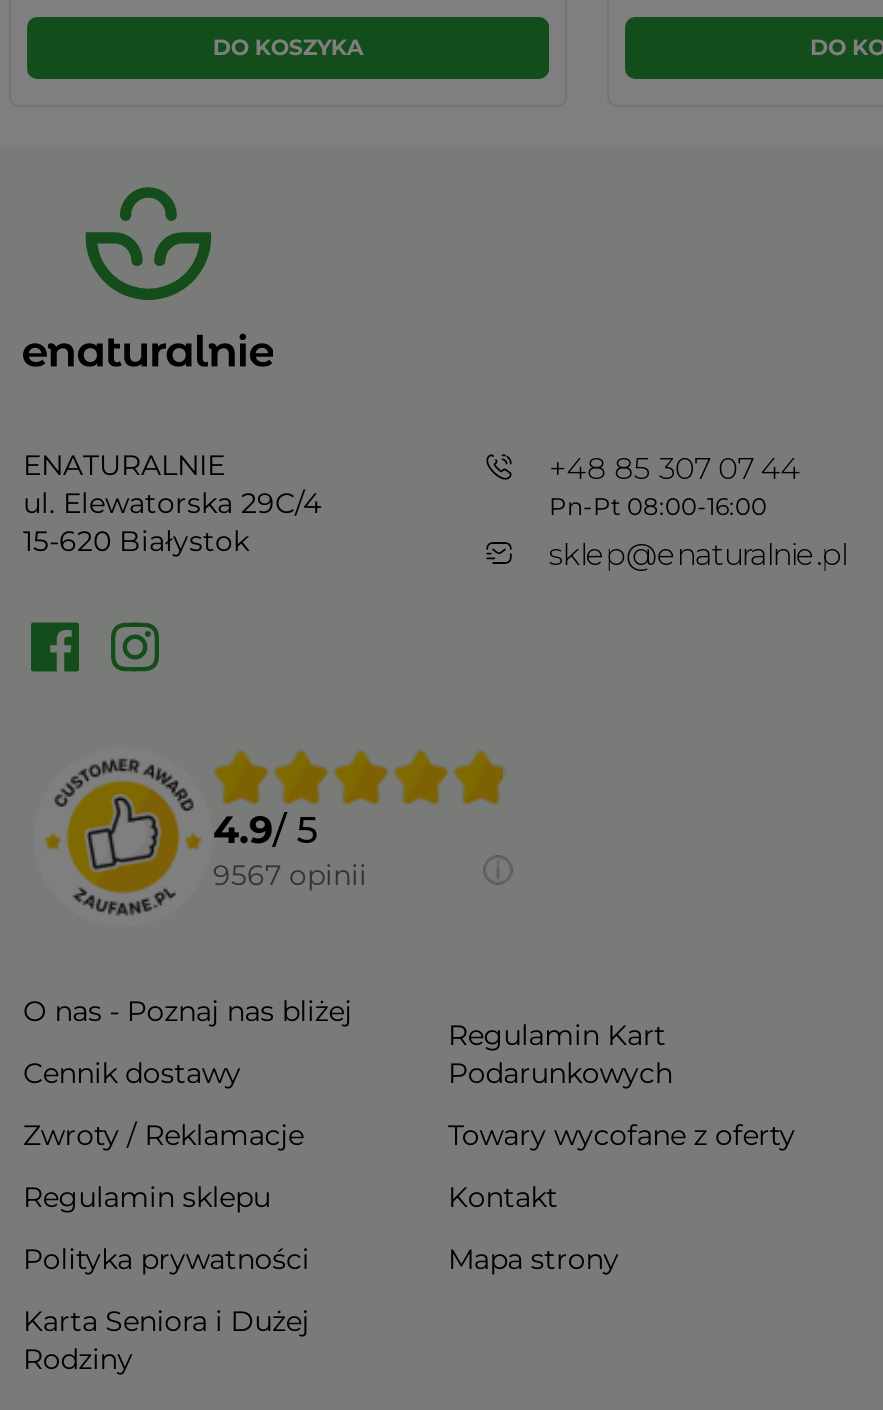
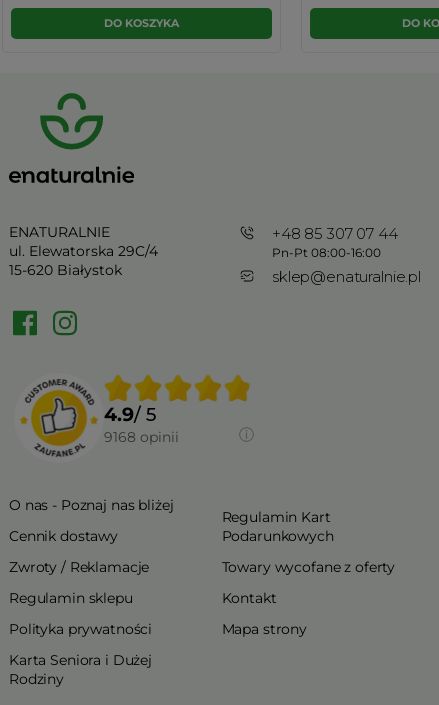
[213,858,367,894] 9567 opinii -> [104,428,179,446] 9168 opinii

